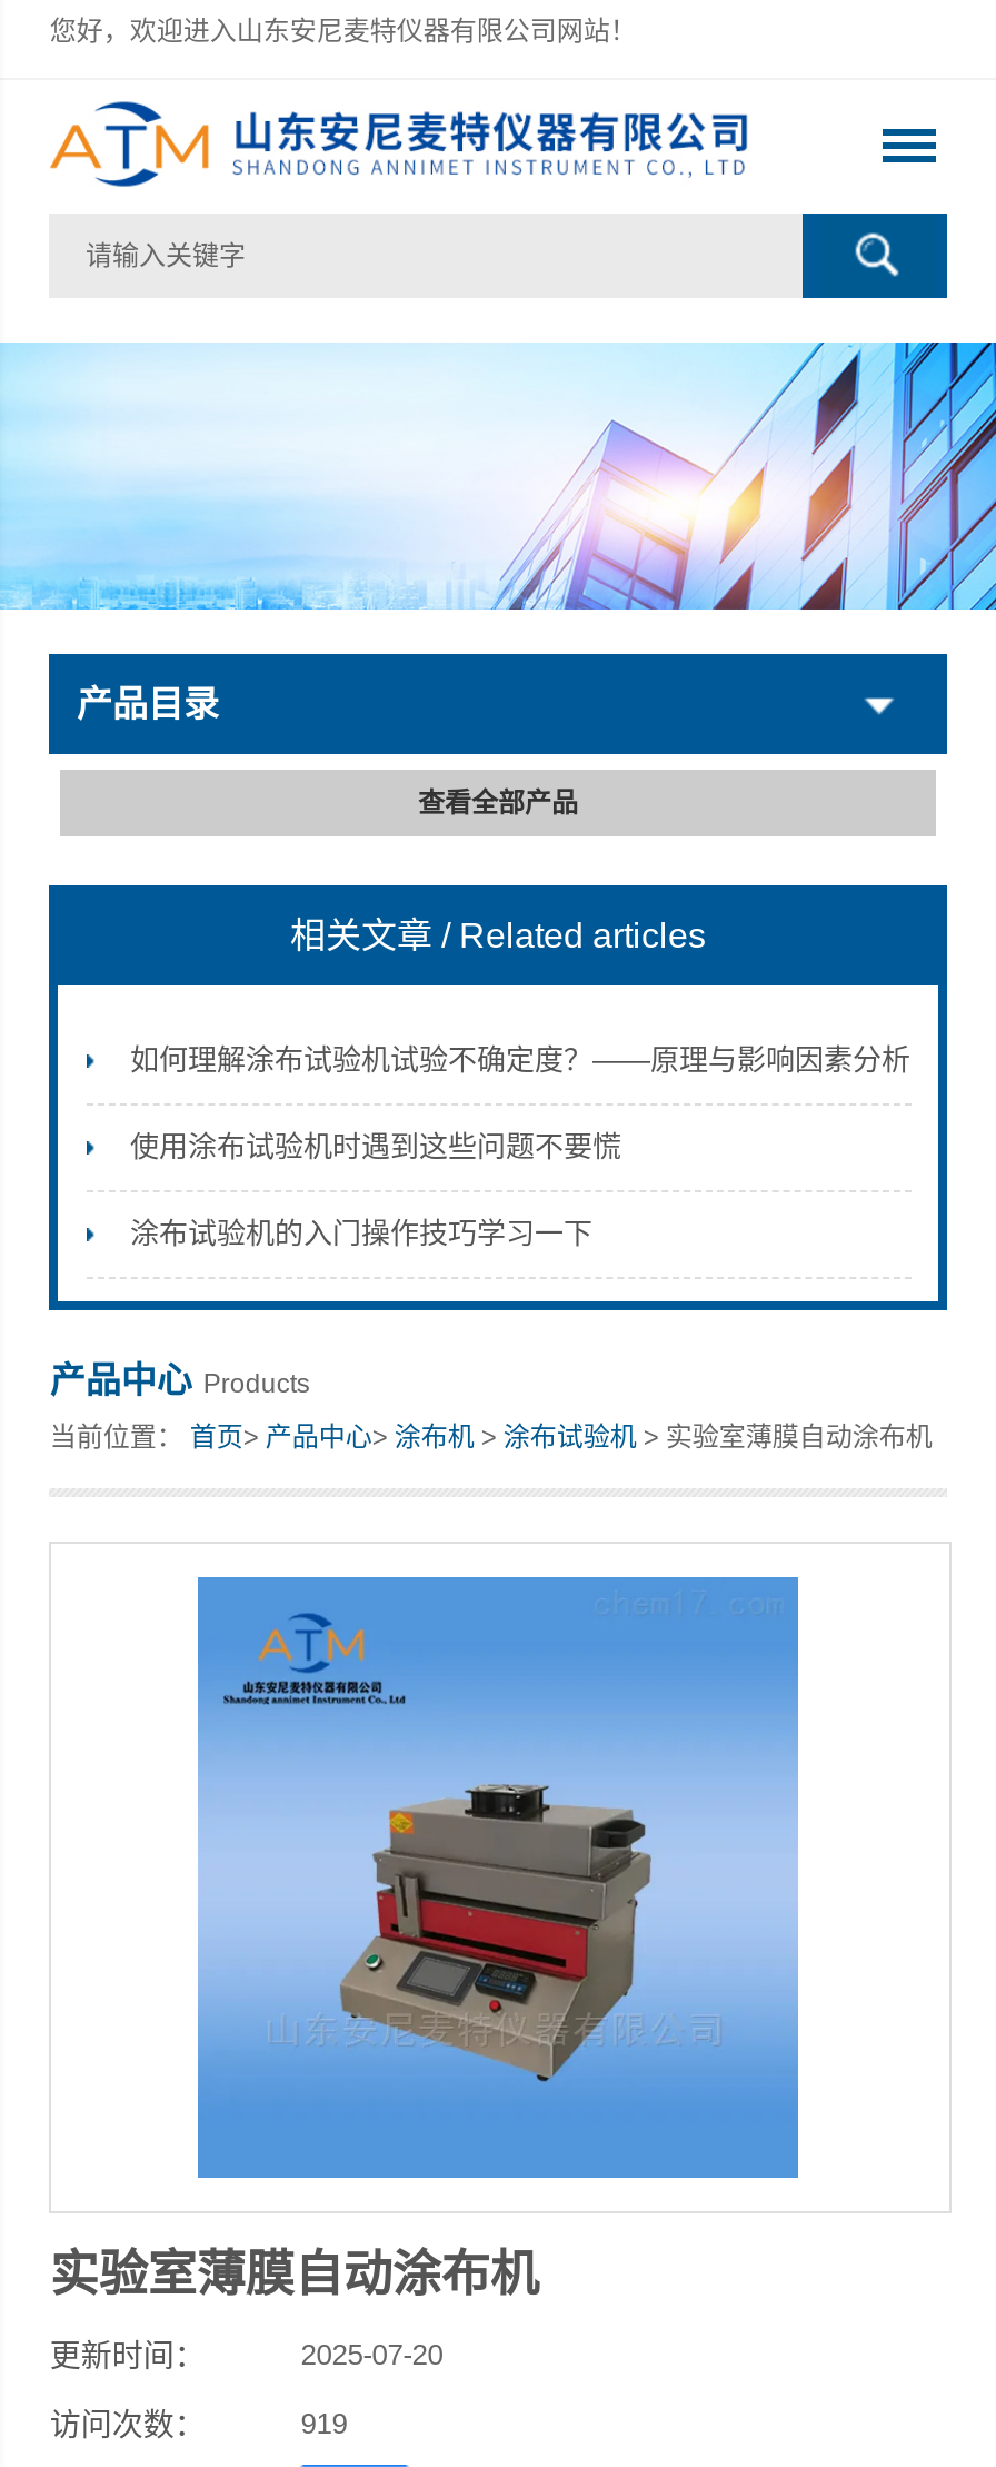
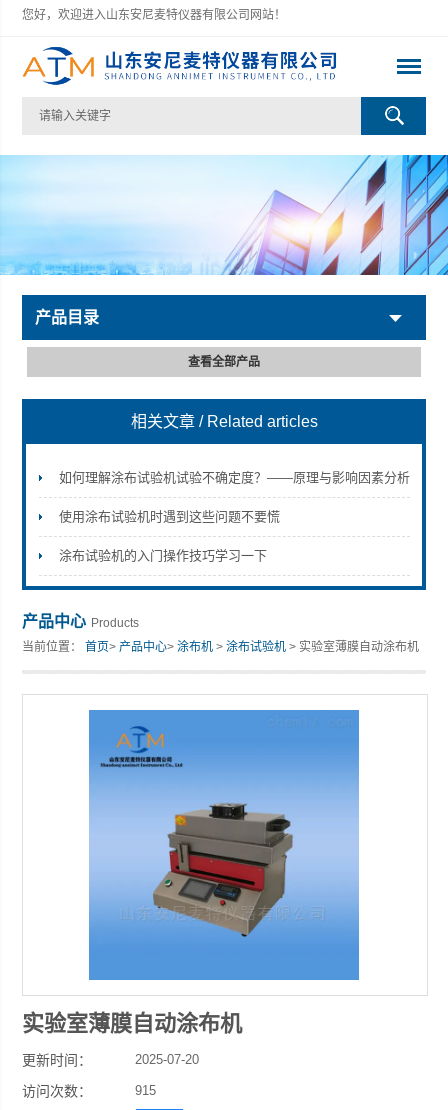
[301,2407,347,2440] 919 -> [135,1083,156,1098] 915

